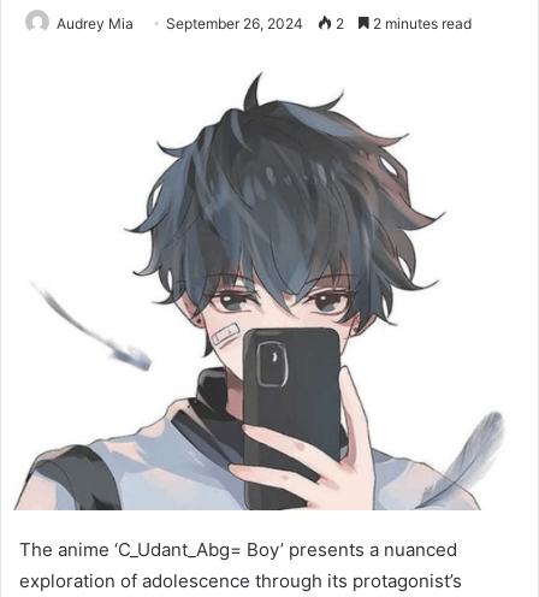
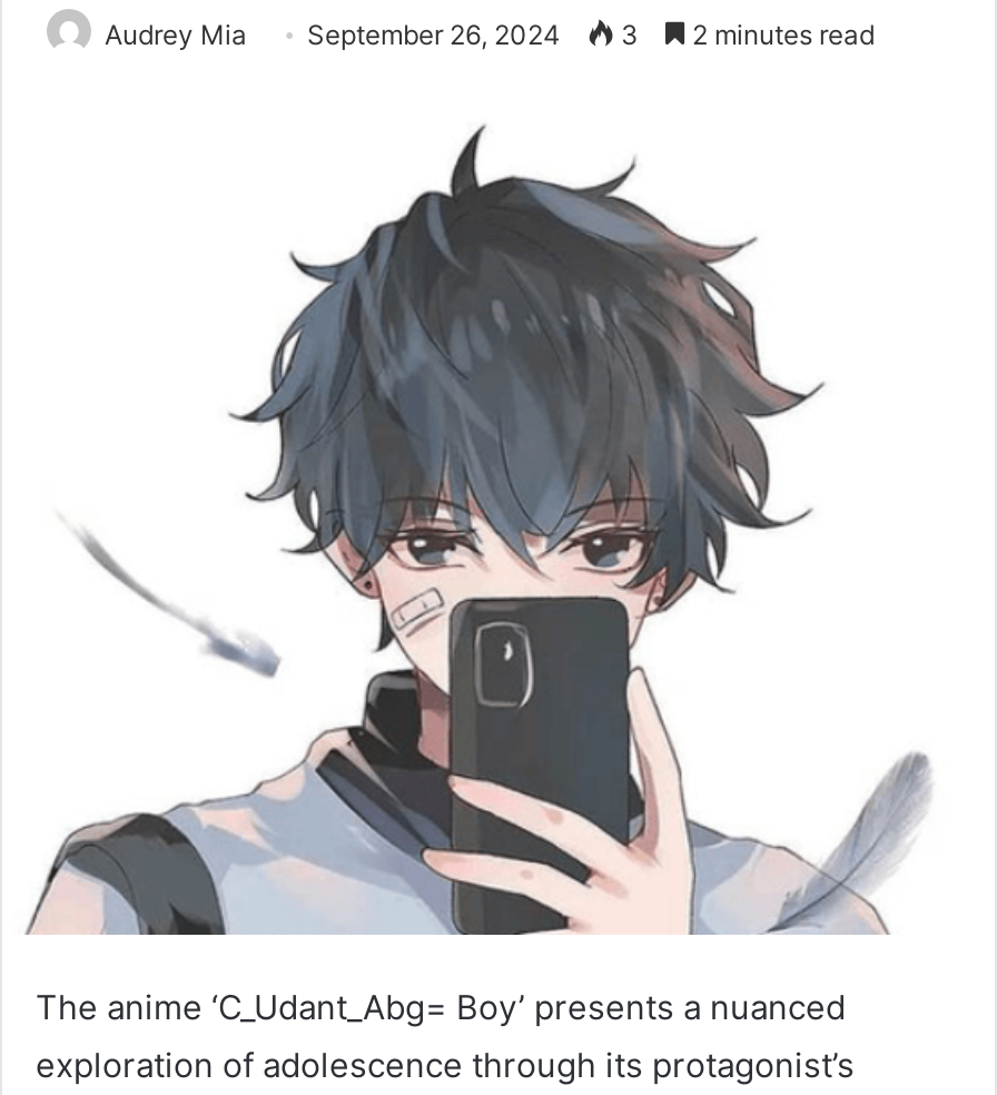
[57,15,472,33] Audrey Mia September 26, 2024 2 2 minutes read -> [105,18,875,51] Audrey Mia September 26, 2024 3 2 minutes read

